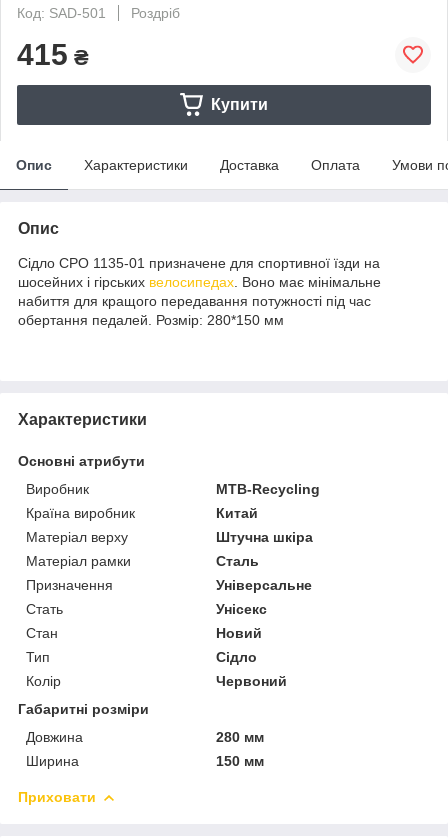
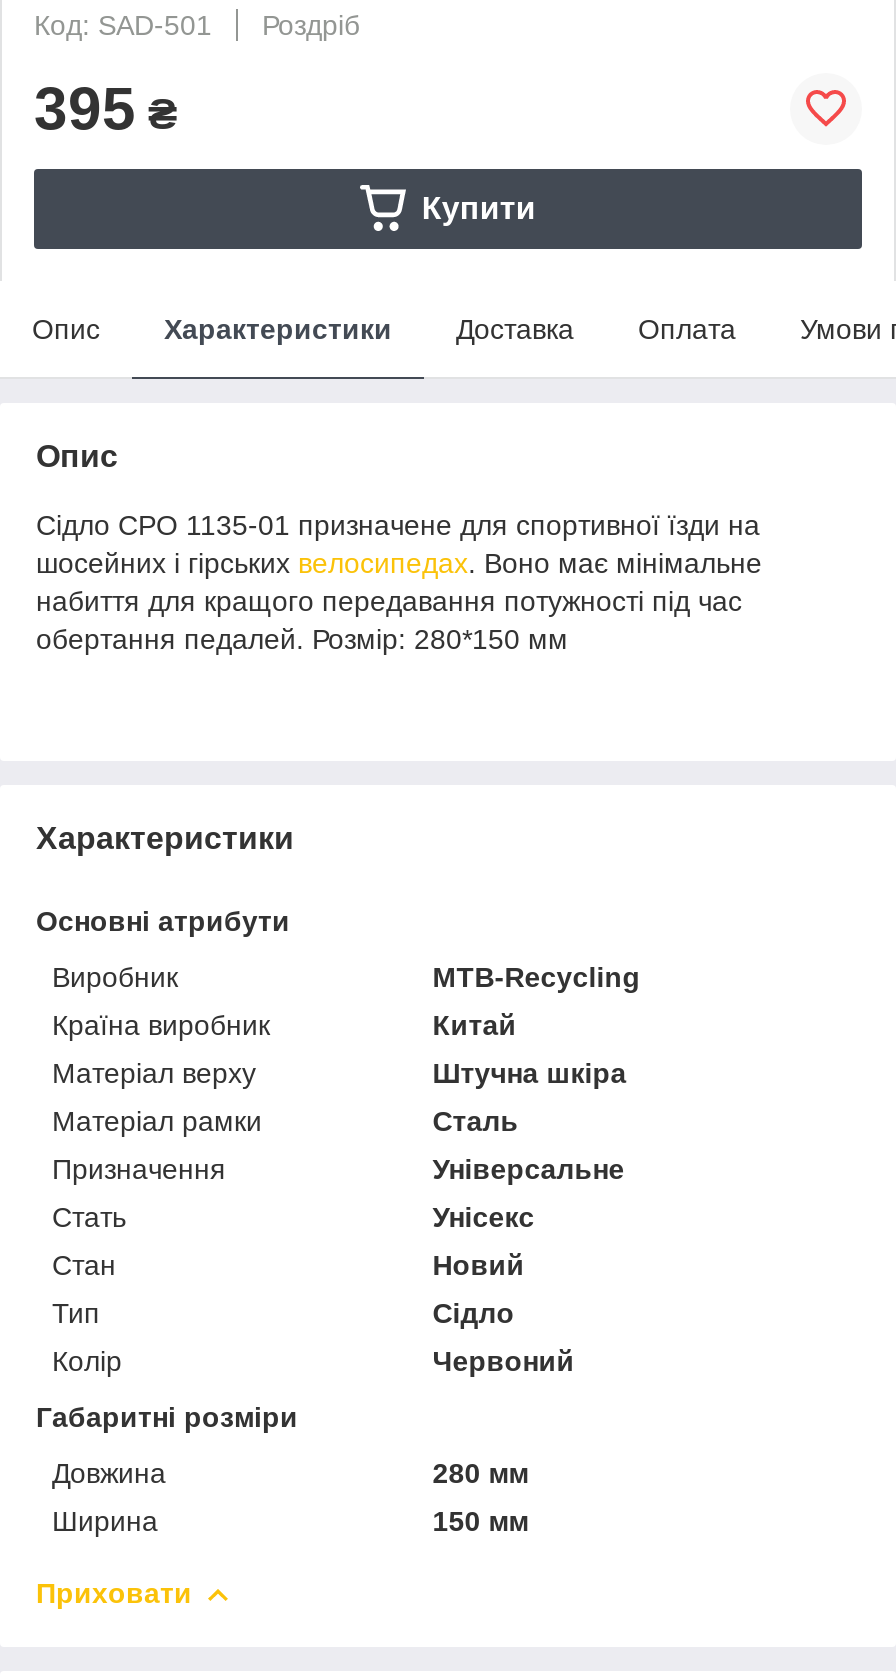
[17,38,89,71] 415 ₴ -> [34,75,178,141] 395 ₴

